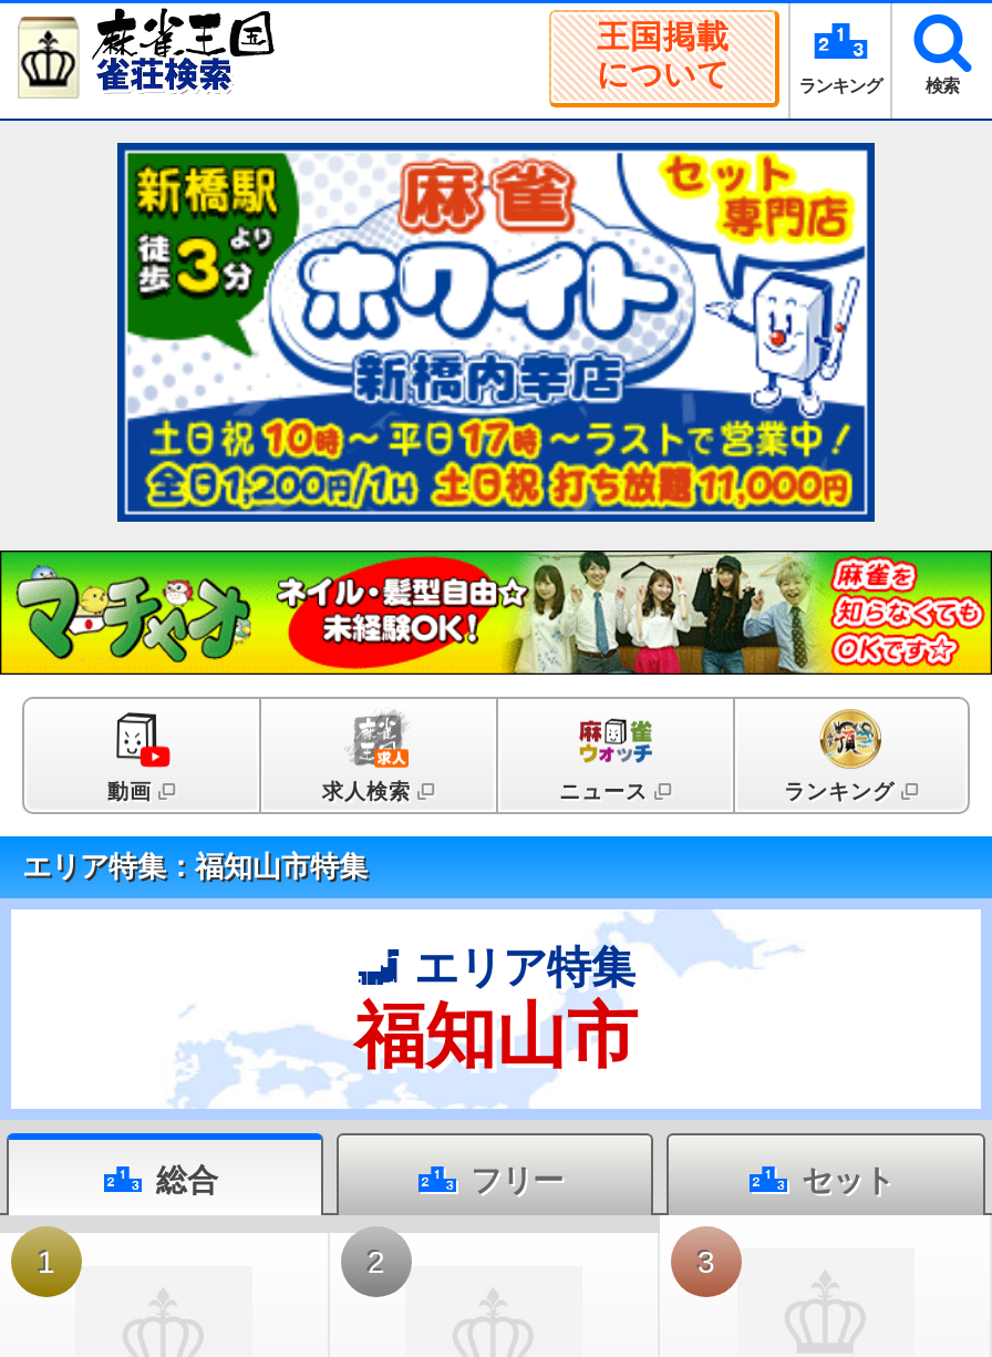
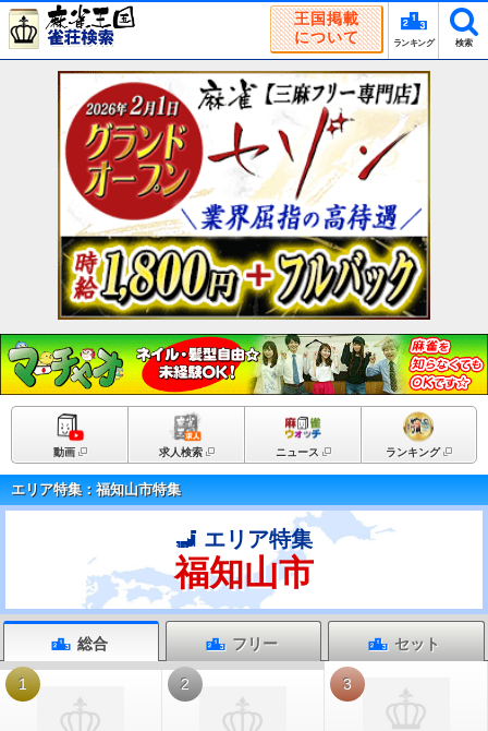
[115,141,877,524] [image] -> [57,70,431,321] [image]

